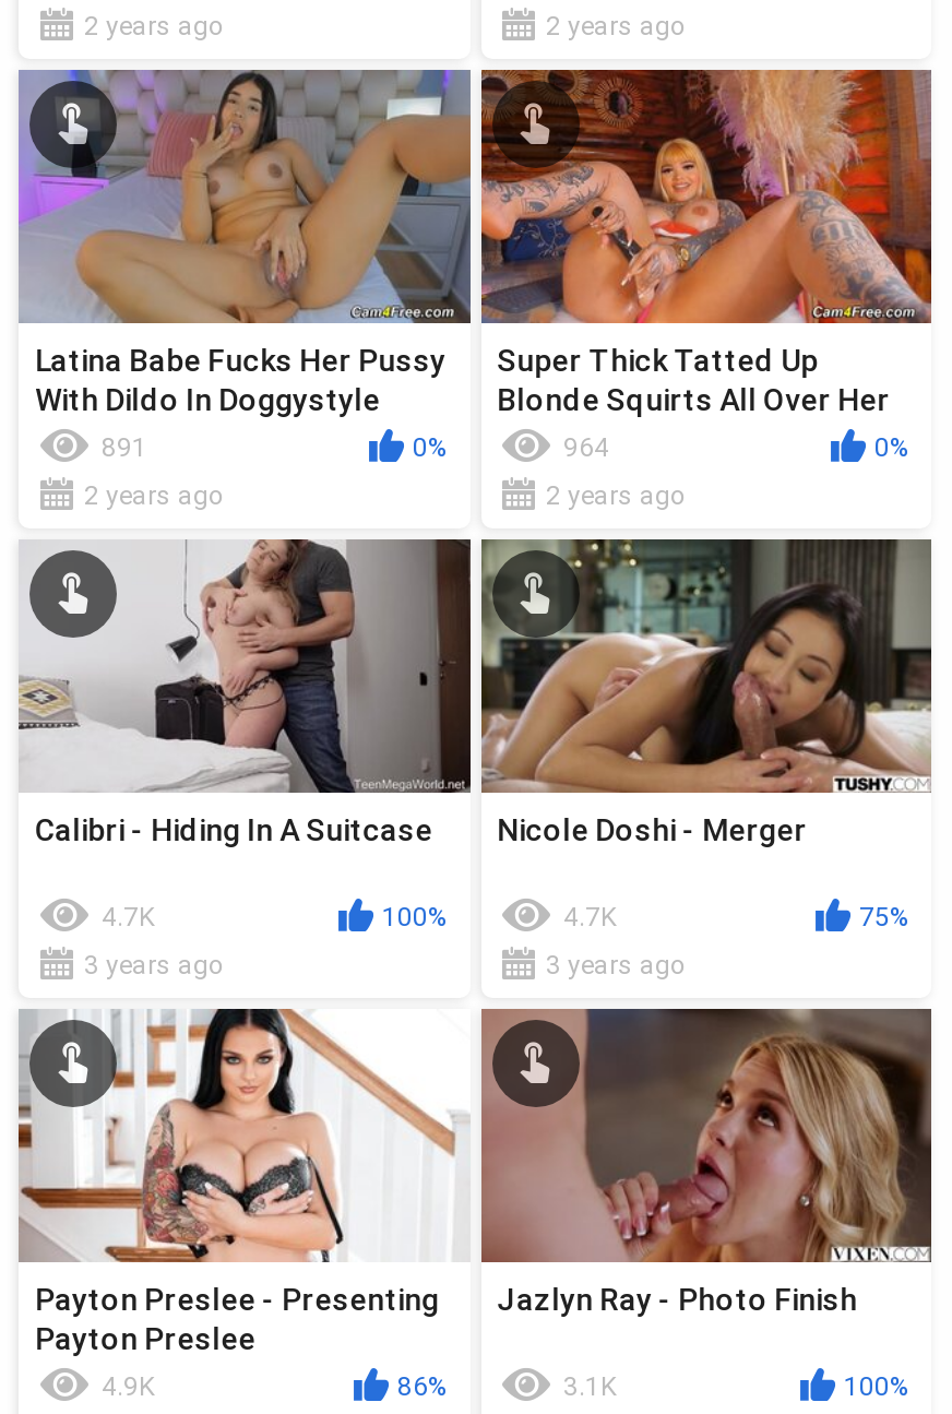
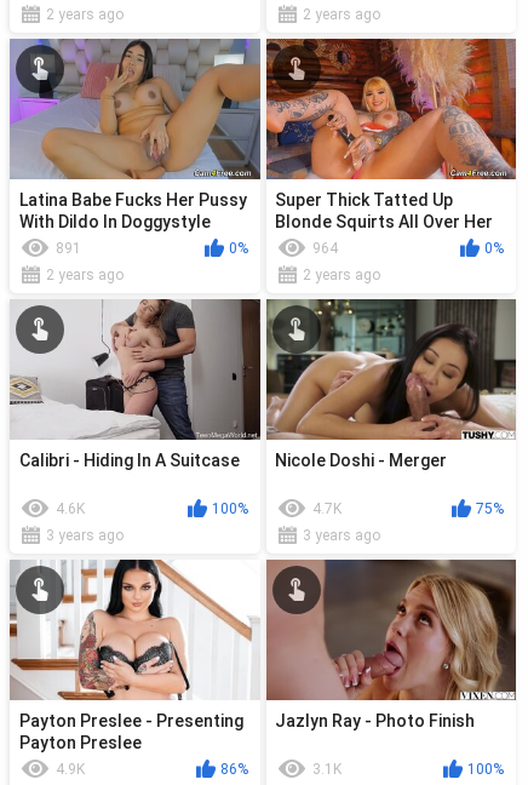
[102,902,154,933] 4.7K -> [56,500,85,517] 4.6K

